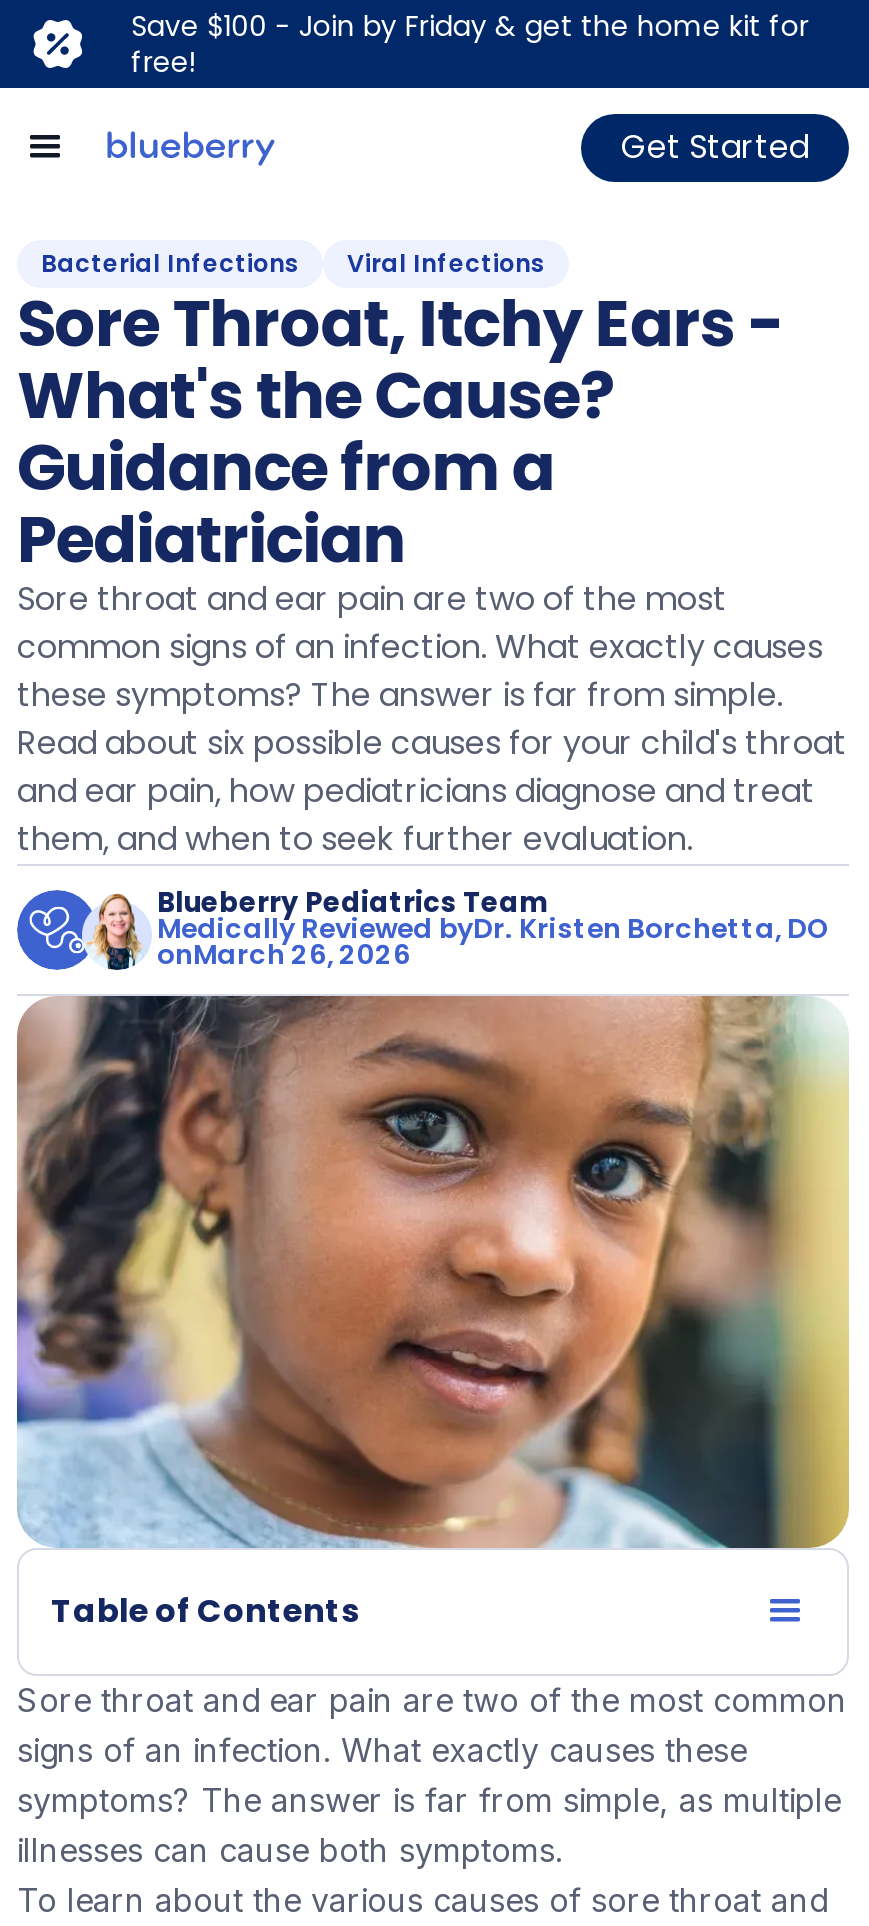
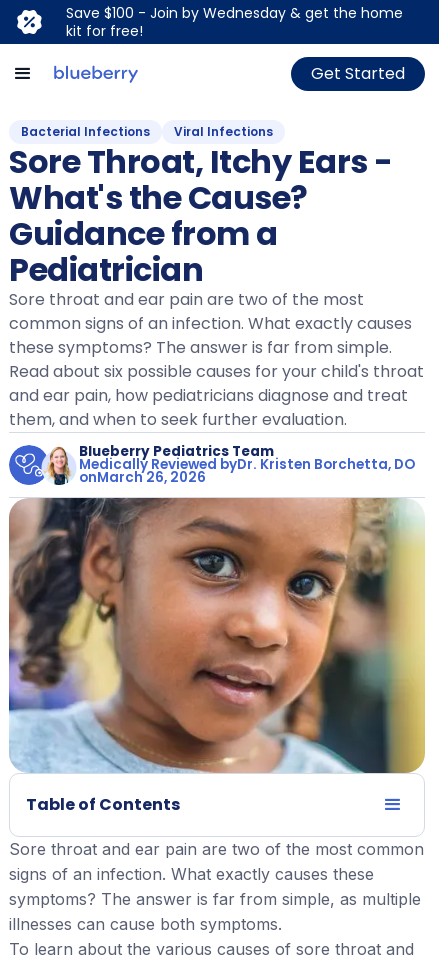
[131,6,809,82] Save $100 - Join by Friday & get the home kit for | free! -> [66,3,403,41] Save $100 - Join by Wednesday & get the home | kit for free!

